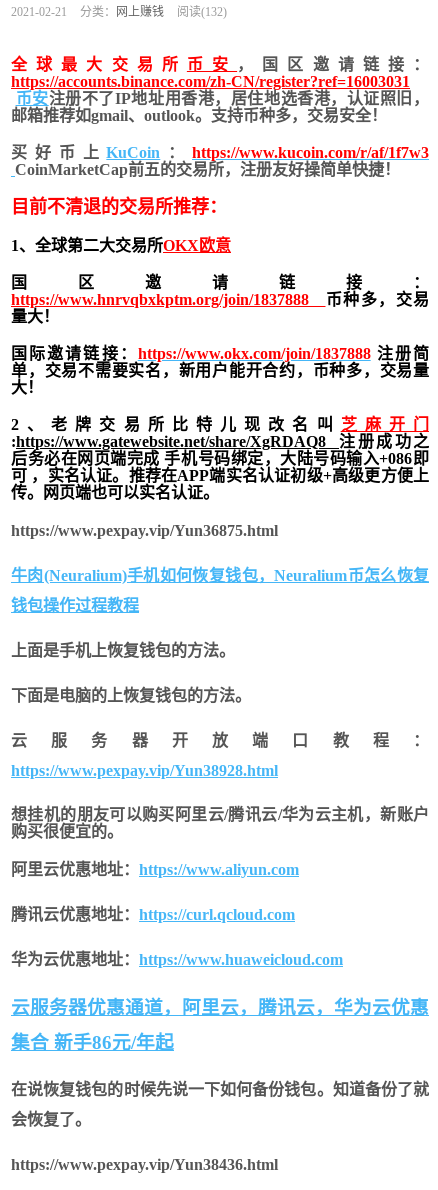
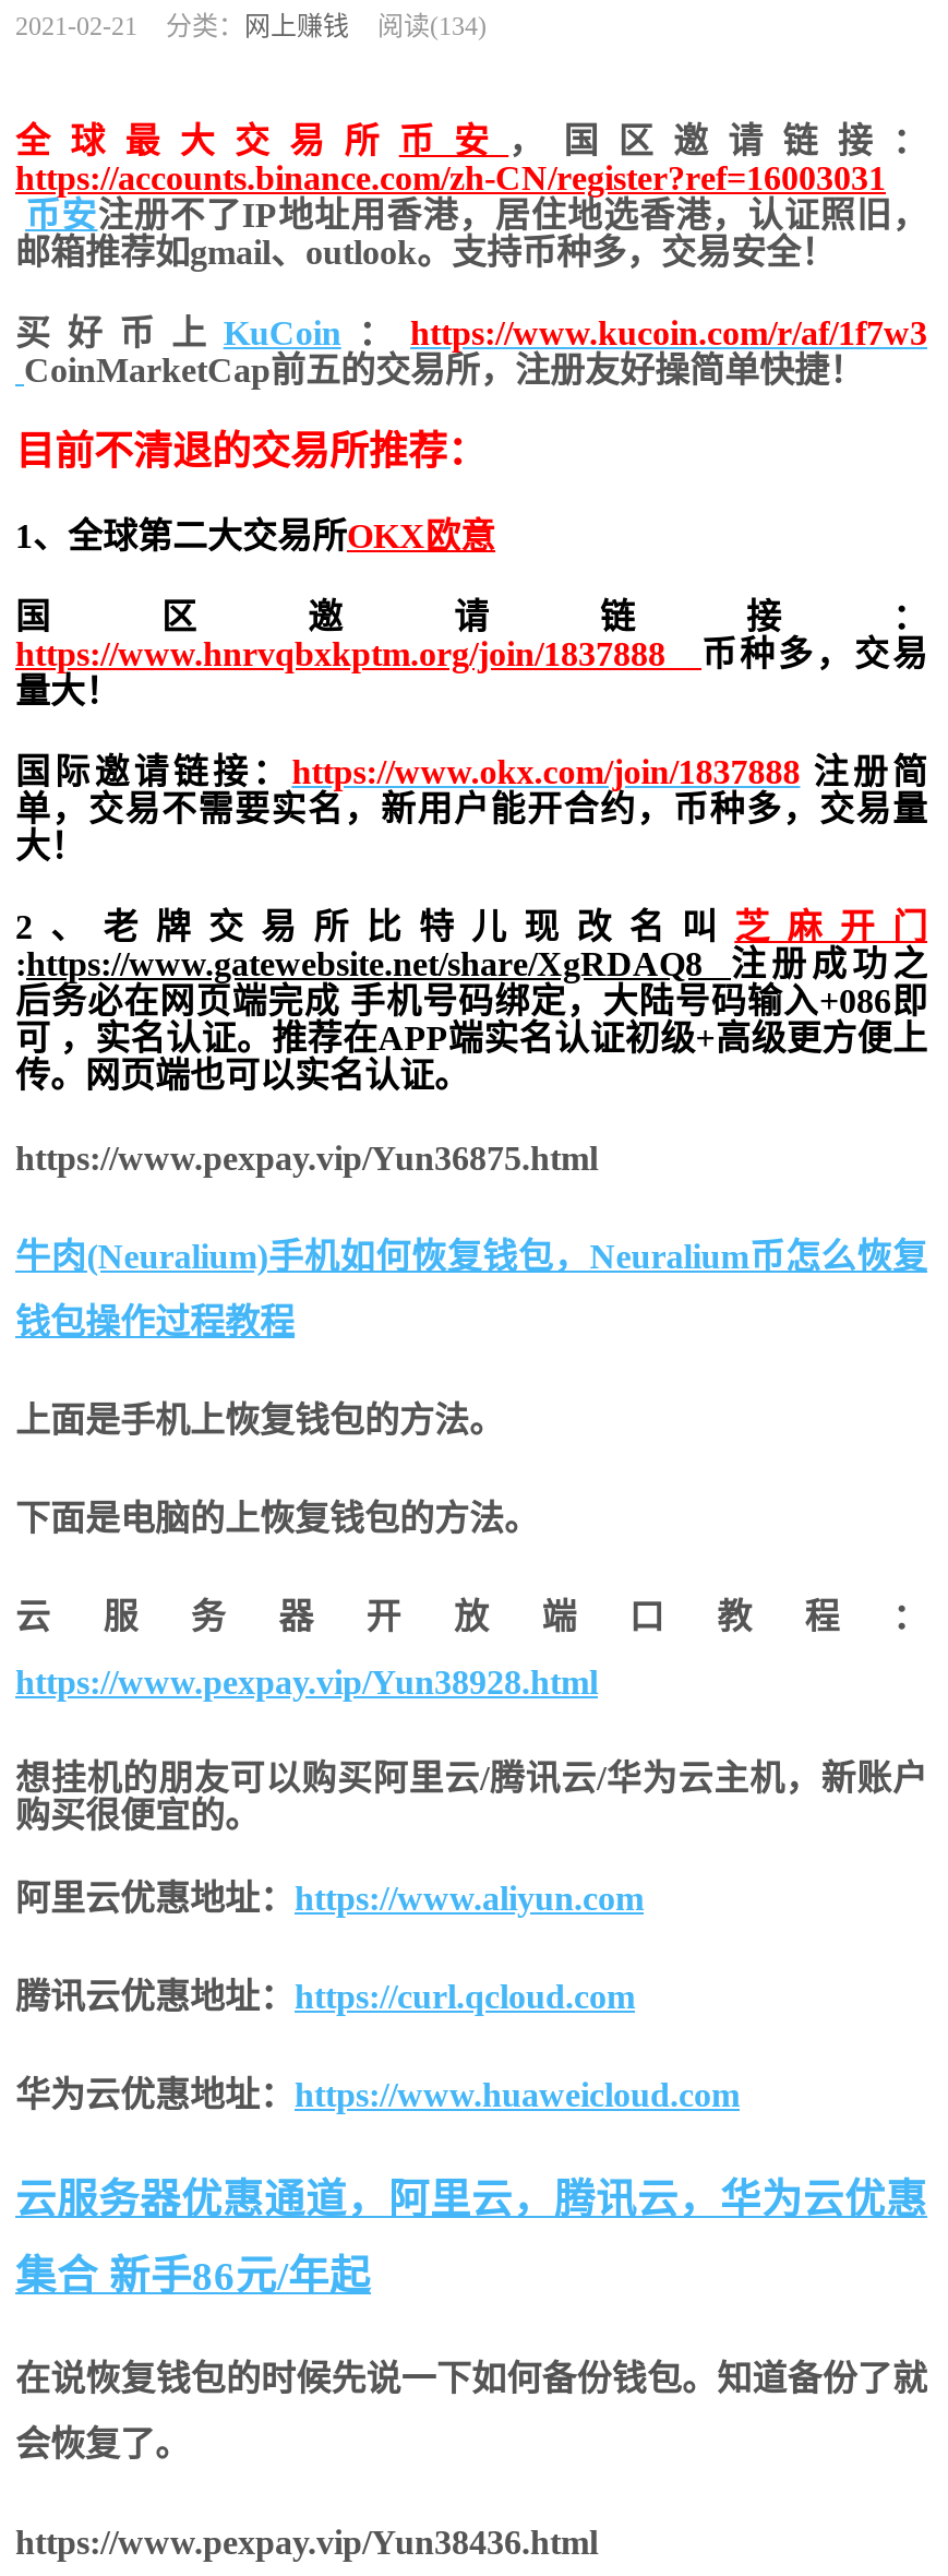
[11,5,227,19] 2021-02-21 分类：网上赚钱 阅读(132) -> [15,11,487,41] 2021-02-21 分类：网上赚钱 阅读(134)

